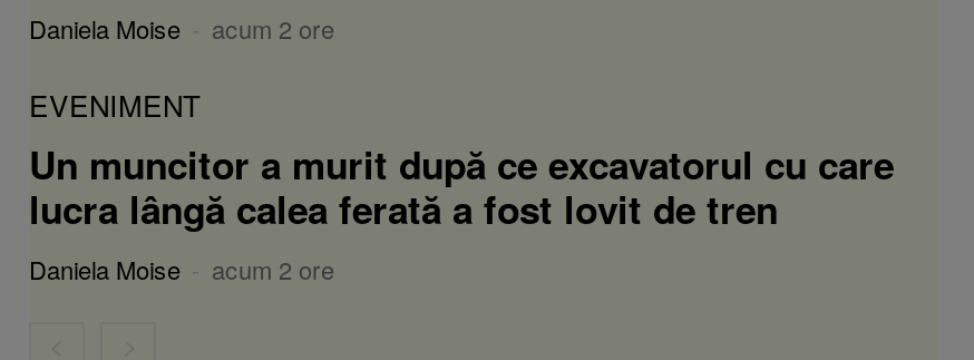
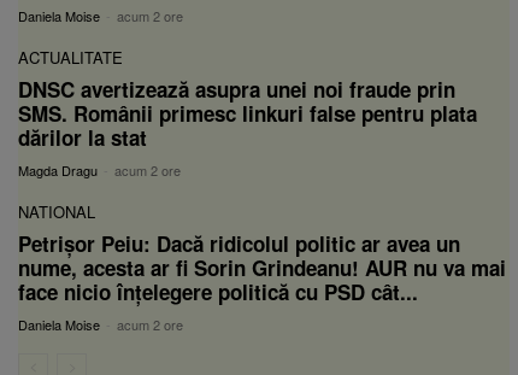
[29,84,894,236] EVENIMENT | Un muncitor a murit după ce excavatorul cu care | lucra lângă calea ferată a fost lovit de tren -> [18,45,506,306] ACTUALITATE | DNSC avertizează asupra unei noi fraude prin | SMS. Românii primesc linkuri false pentru plata | dărilor la stat | Magda Dragu - acum 2 ore | NATIONAL | Petrișor Peiu: Dacă ridicolul politic ar avea un | nume, acesta ar fi Sorin Grindeanu! AUR nu va mai | face nicio înțelegere politică cu PSD cât...

